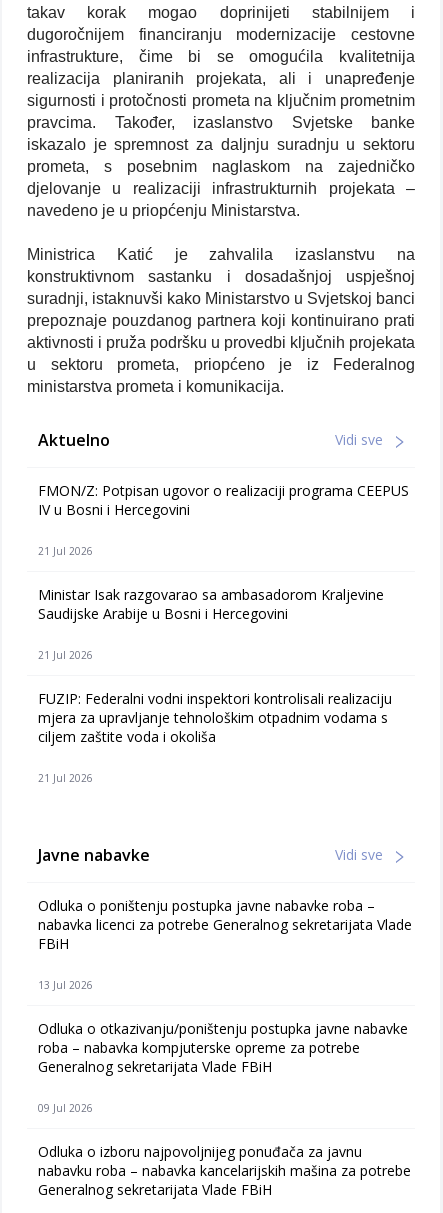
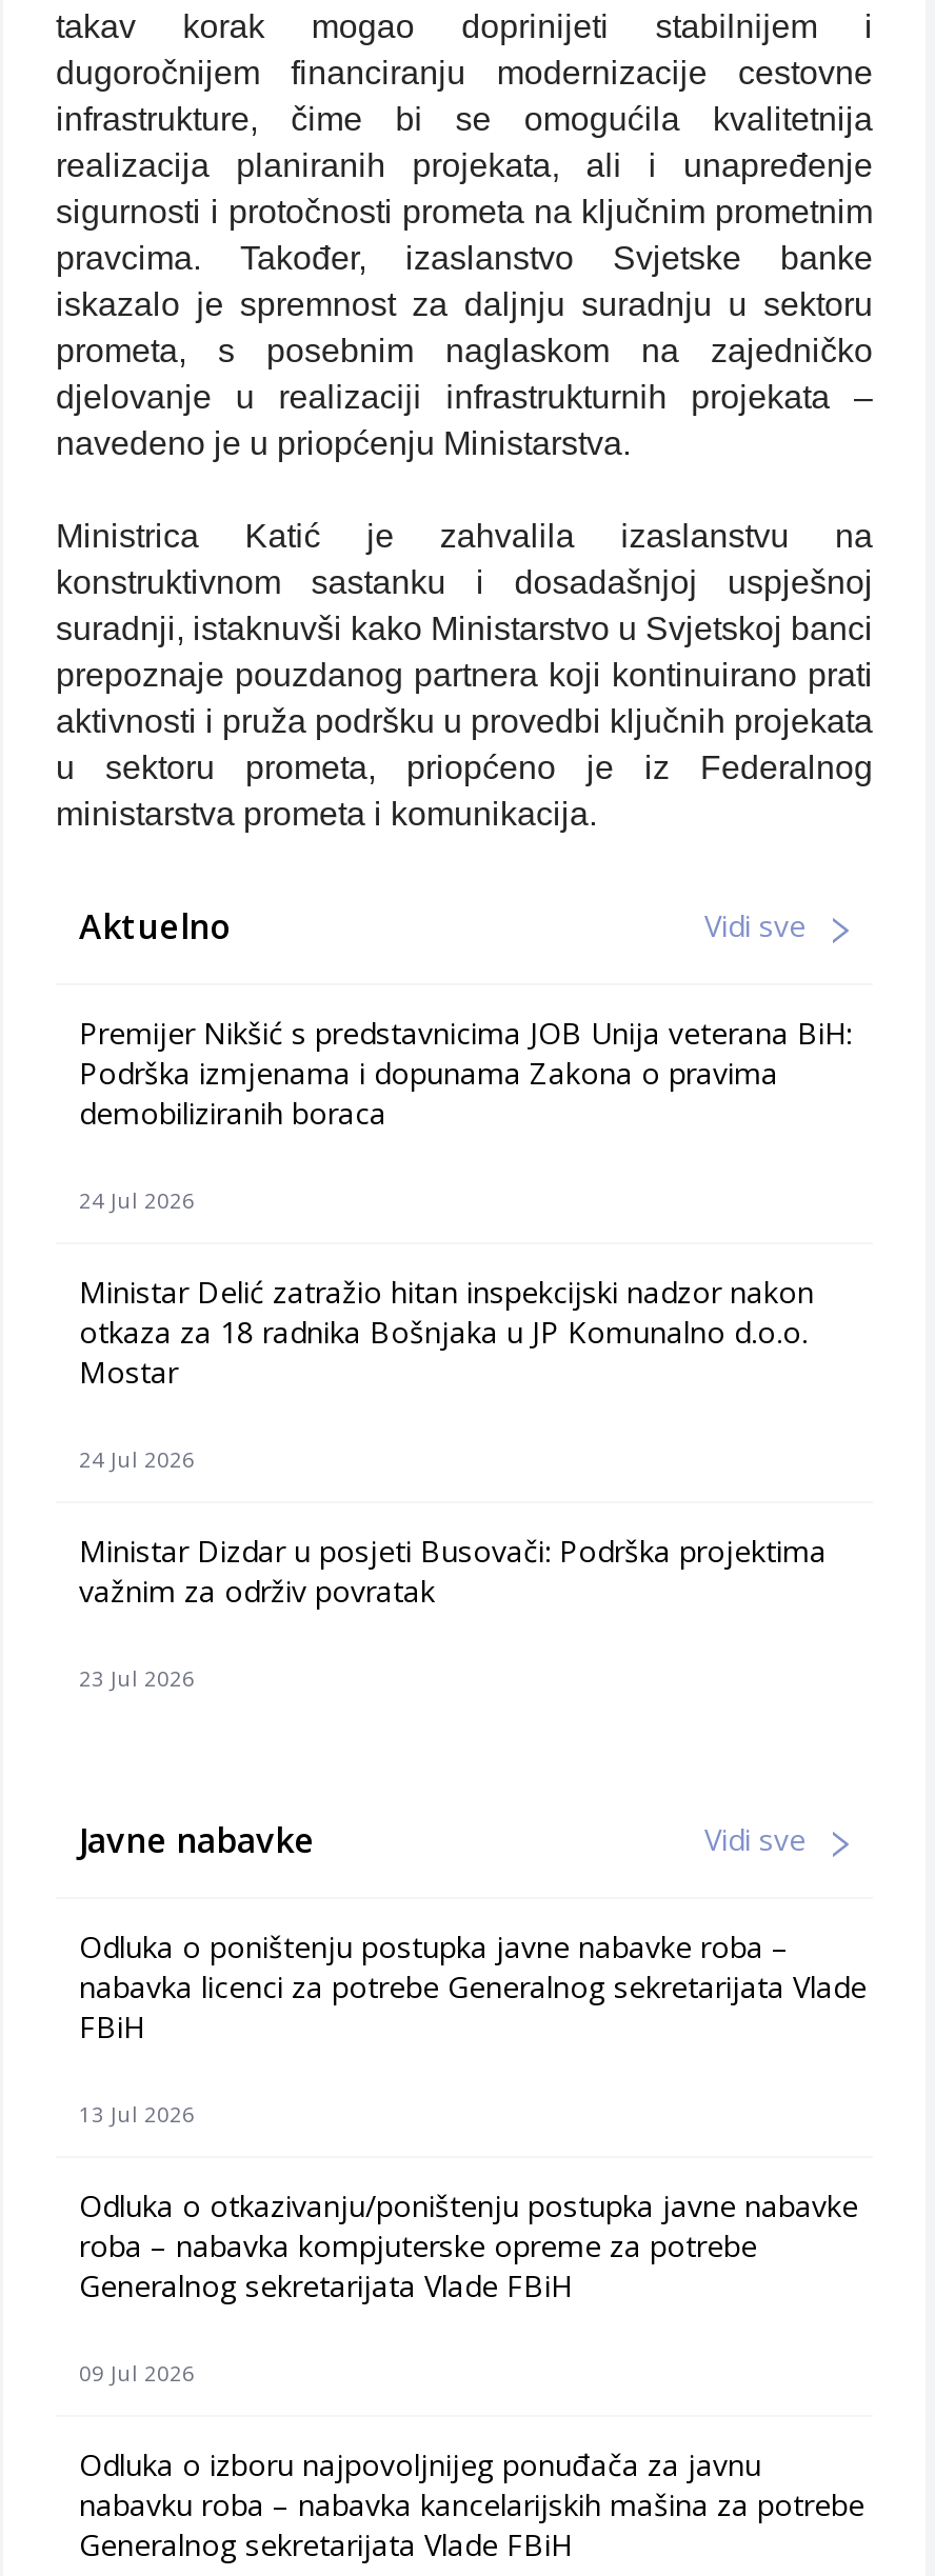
[38,481,409,519] FMON/Z: Potpisan ugovor o realizaciji programa CEEPUS | IV u Bosni i Hercegovini -> [79,1013,852,1133] Premijer Nikšić s predstavnicima JOB Unija veterana BiH: | Podrška izmjenama i dopunama Zakona o pravima | demobiliziranih boraca
[38,544,93,558] 21 Jul 2026 -> [79,1186,195,1215] 24 Jul 2026
[38,585,384,623] Ministar Isak razgovarao sa ambasadorom Kraljevine | Saudijske Arabije u Bosni i Hercegovini -> [79,1272,814,1392] Ministar Delić zatražio hitan inspekcijski nadzor nakon | otkaza za 18 radnika Bošnjaka u JP Komunalno d.o.o. | Mostar
[38,648,93,662] 21 Jul 2026 -> [79,1445,195,1474] 24 Jul 2026
[38,689,392,746] FUZIP: Federalni vodni inspektori kontrolisali realizaciju | mjera za upravljanje tehnološkim otpadnim vodama s | ciljem zaštite voda i okoliša -> [79,1531,827,1611] Ministar Dizdar u posjeti Busovači: Podrška projektima | važnim za održiv povratak
[38,771,93,785] 21 Jul 2026 -> [79,1664,195,1693] 23 Jul 2026

